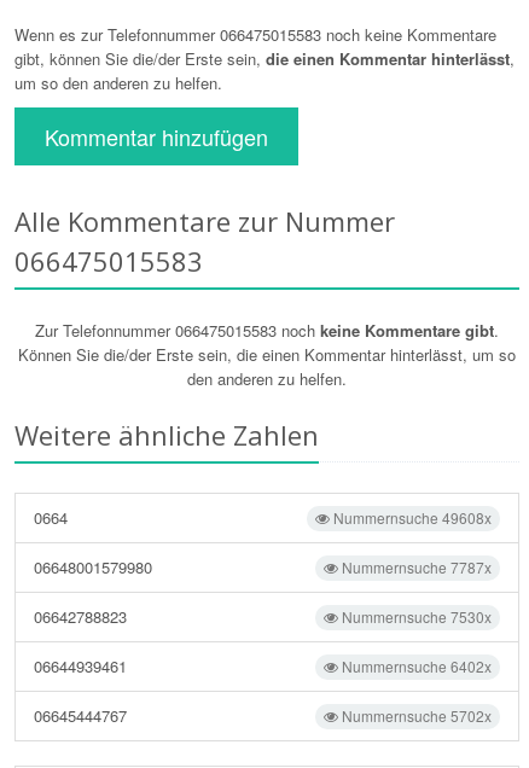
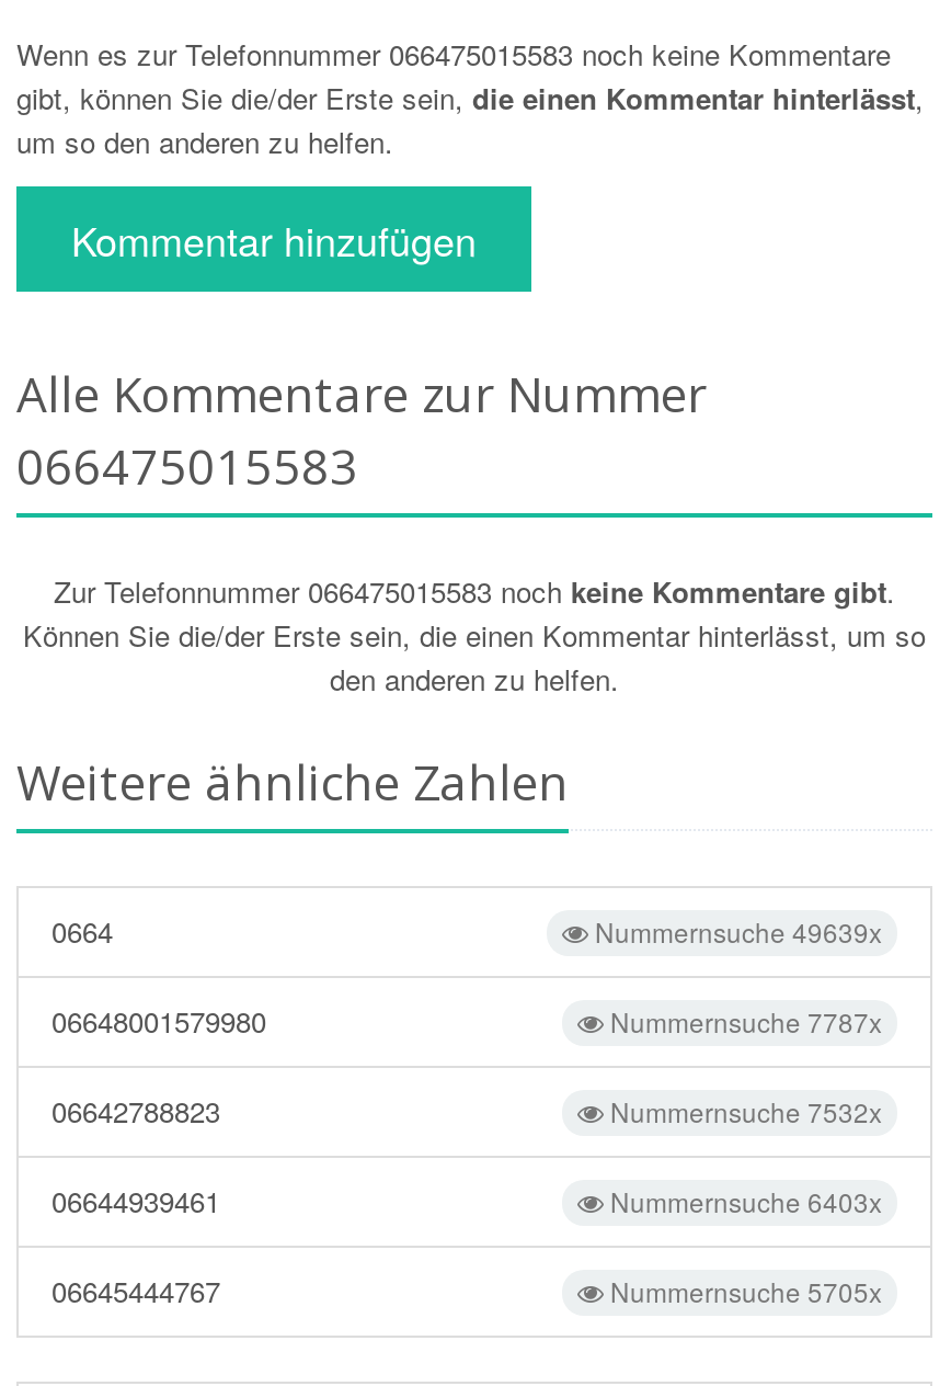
[330,507,492,528] Nummernsuche 49608x -> [588,912,882,950] Nummernsuche 49639x
[338,606,492,627] Nummernsuche 7530x -> [604,1092,882,1129] Nummernsuche 7532x
[338,656,492,676] Nummernsuche 6402x -> [604,1182,882,1219] Nummernsuche 6403x
[338,705,492,726] Nummernsuche 5702x -> [604,1272,882,1309] Nummernsuche 5705x

